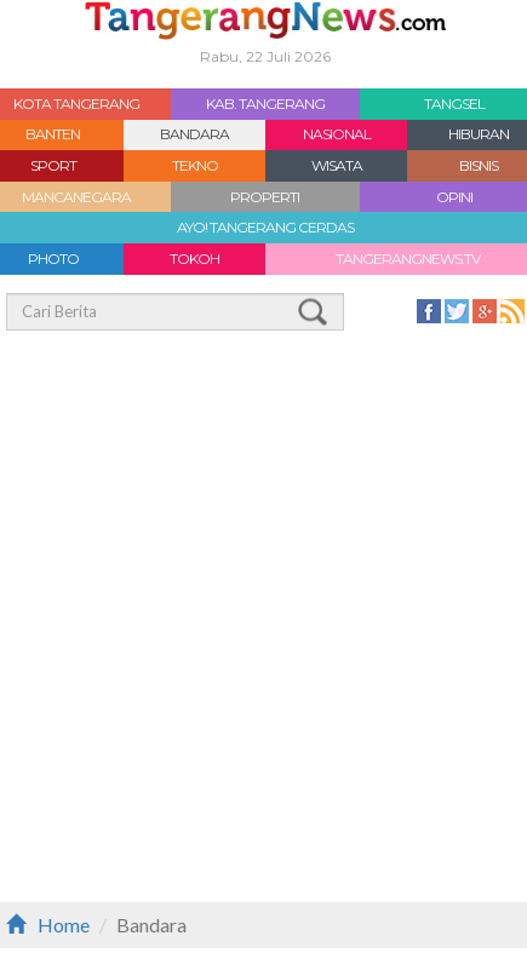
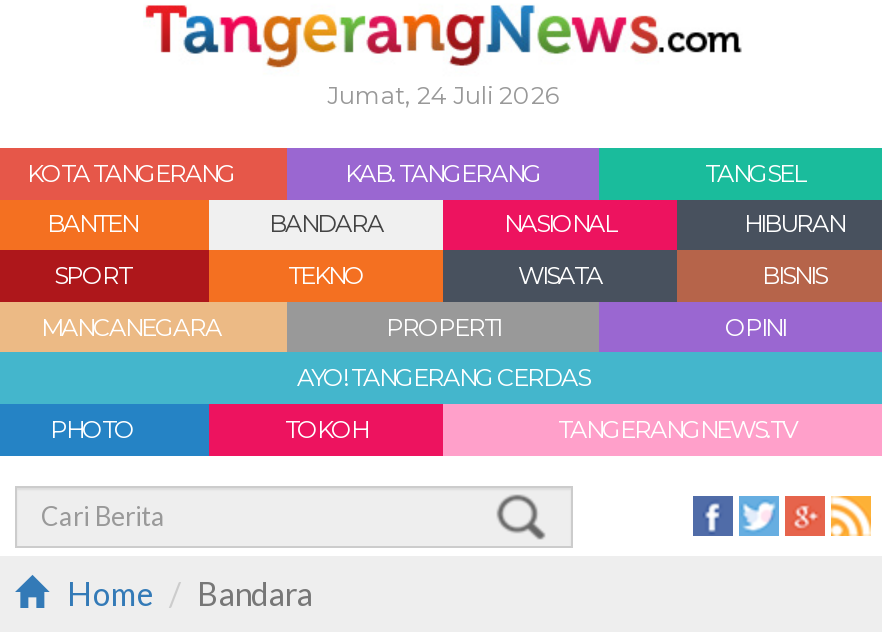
[200,47,331,65] Rabu, 22 Juli 2026 -> [327,80,559,110] Jumat, 24 Juli 2026

